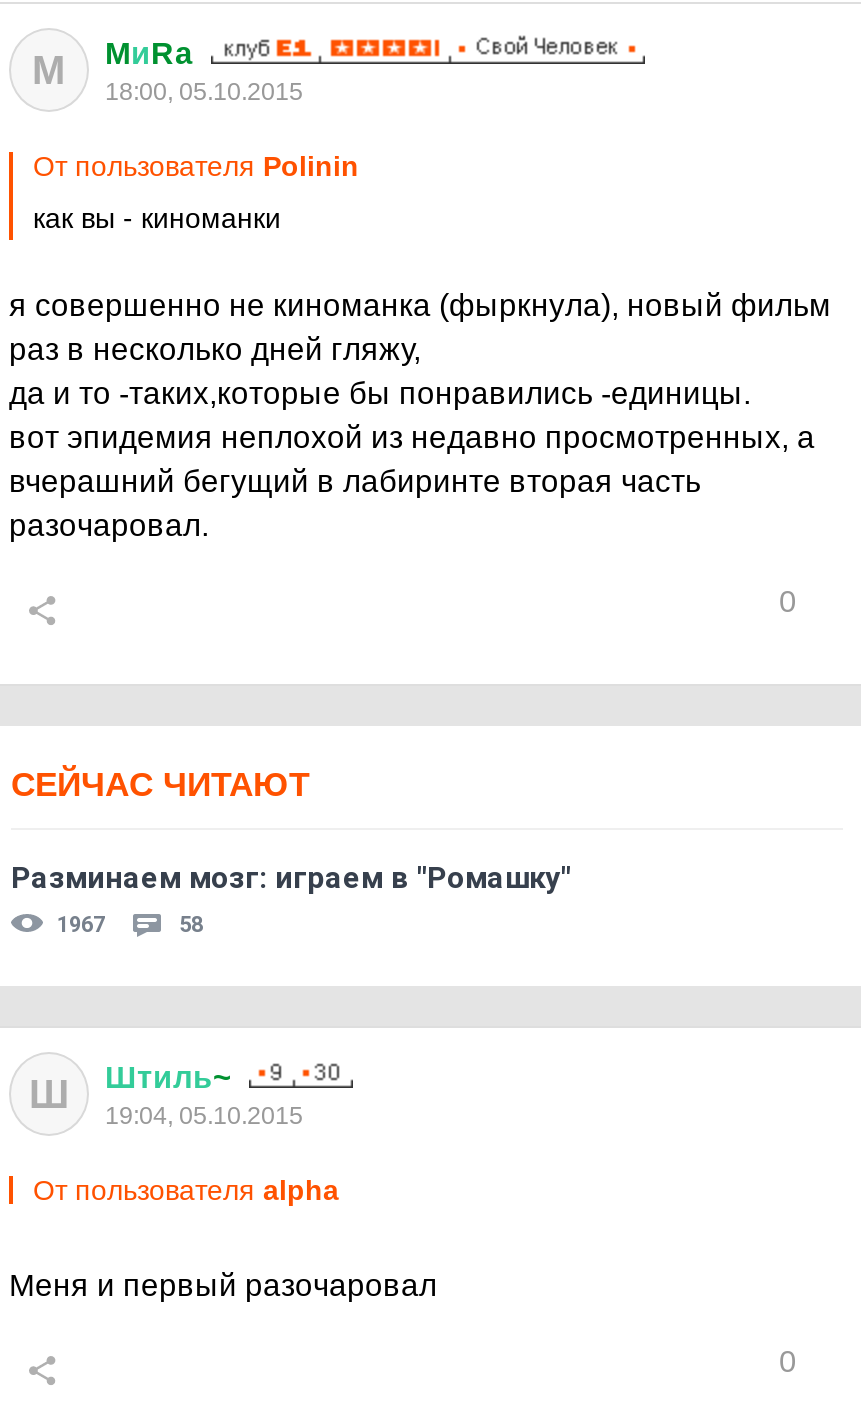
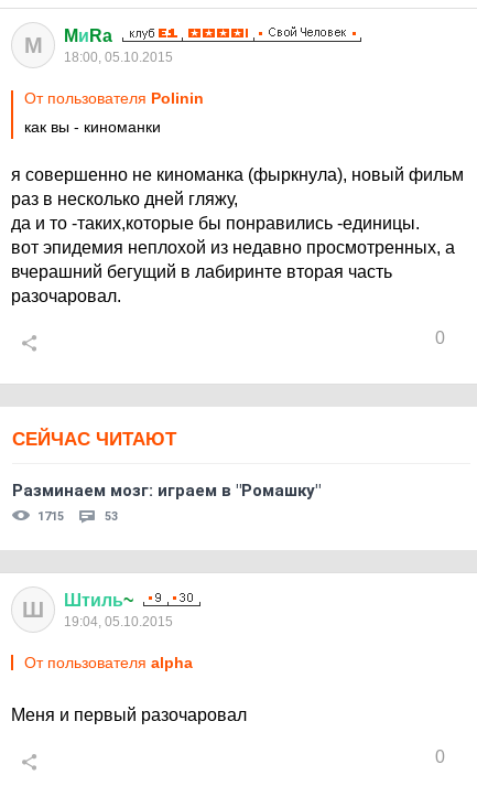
[57,912,105,938] 1967 -> [37,509,64,524] 1715
[179,912,203,938] 58 -> [105,509,118,524] 53

